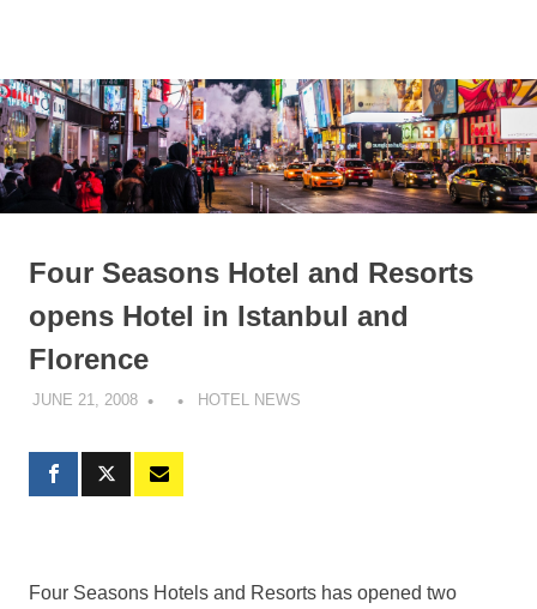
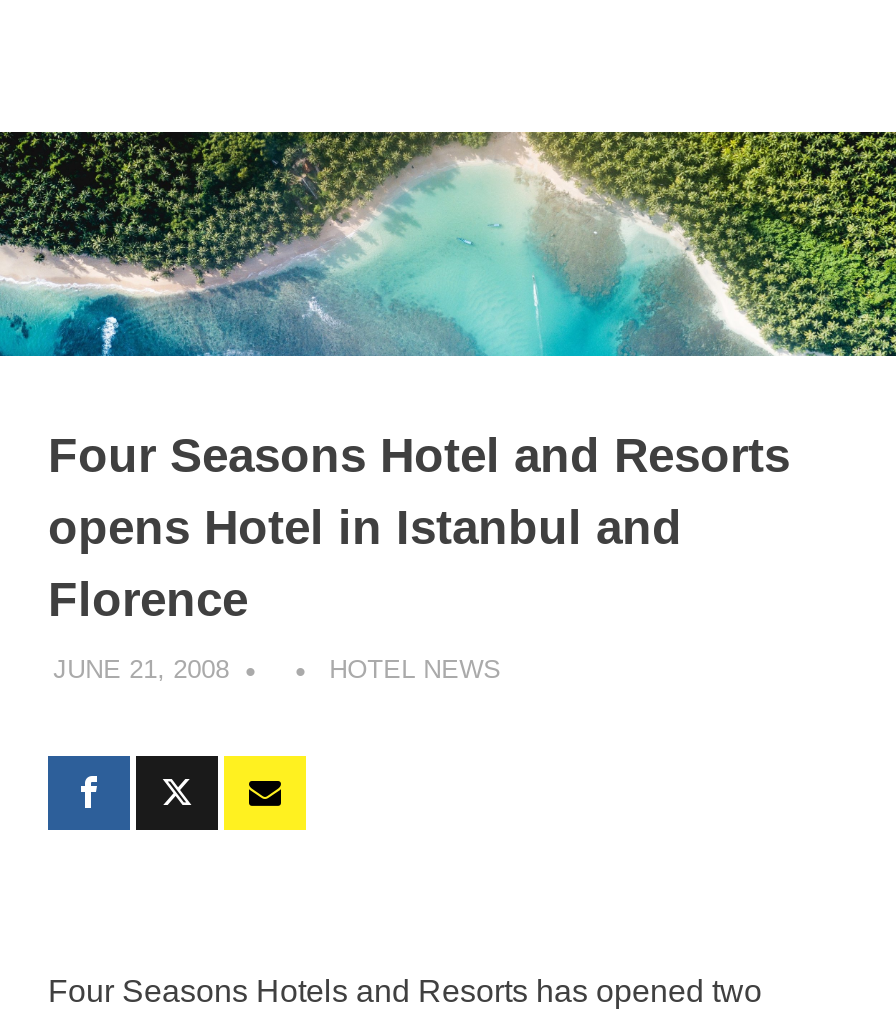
[4,78,533,215] [image] -> [6,130,890,358] [image]

